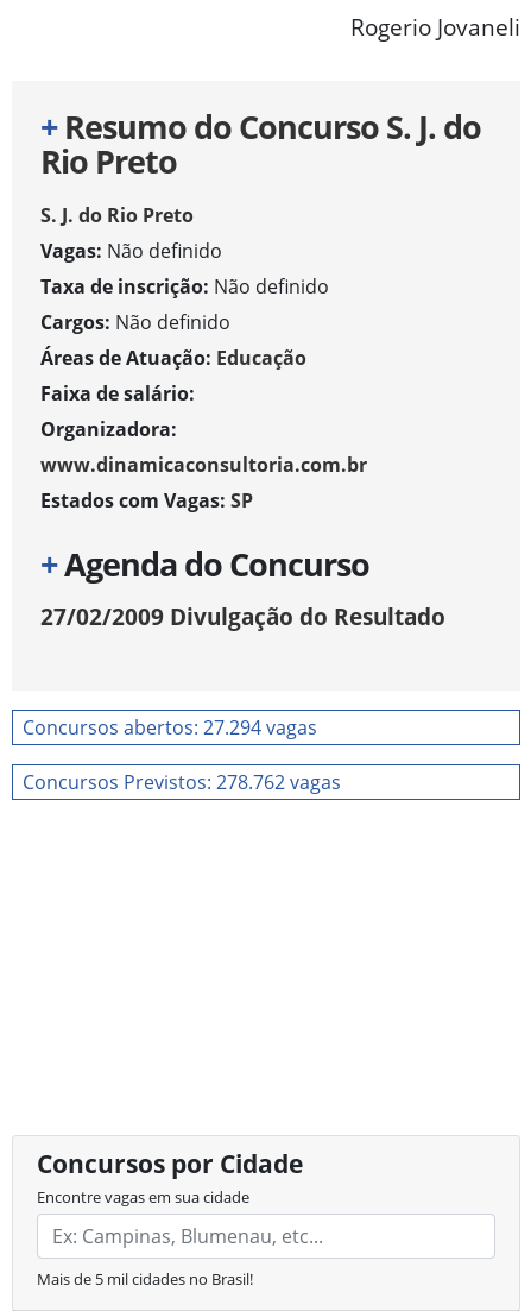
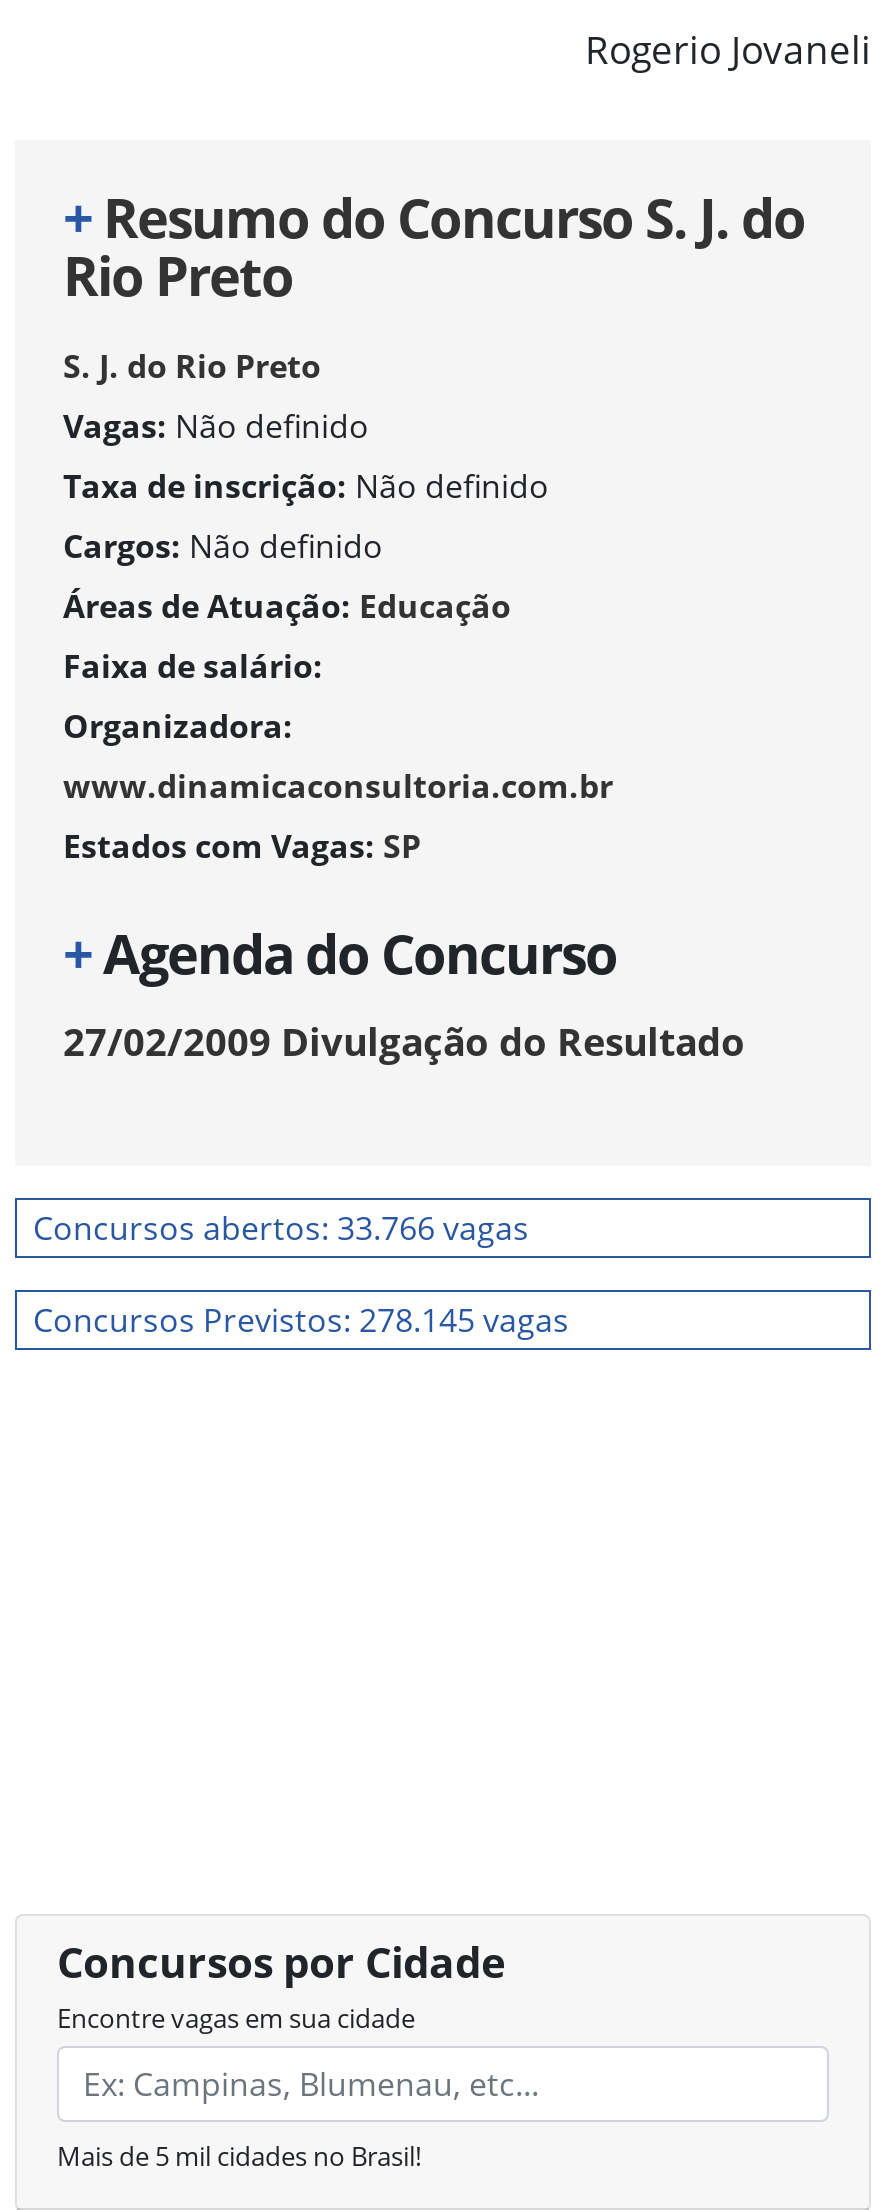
[23,714,317,740] Concursos abertos: 27.294 vagas -> [33,1206,529,1250] Concursos abertos: 33.766 vagas
[23,769,341,795] Concursos Previstos: 278.762 vagas -> [33,1298,569,1342] Concursos Previstos: 278.145 vagas

